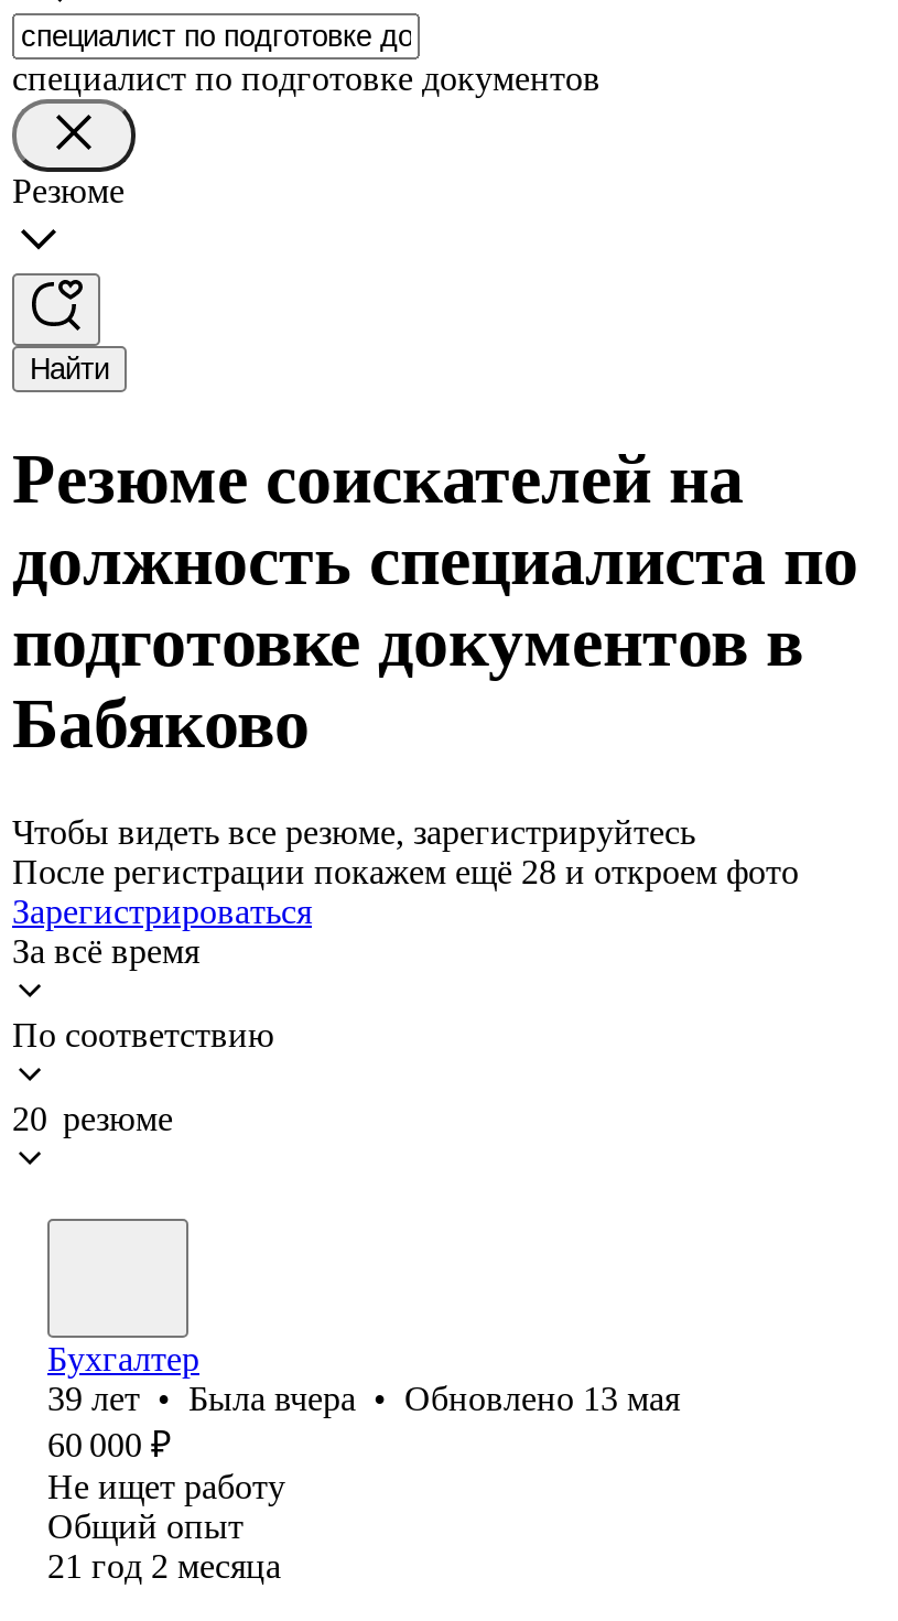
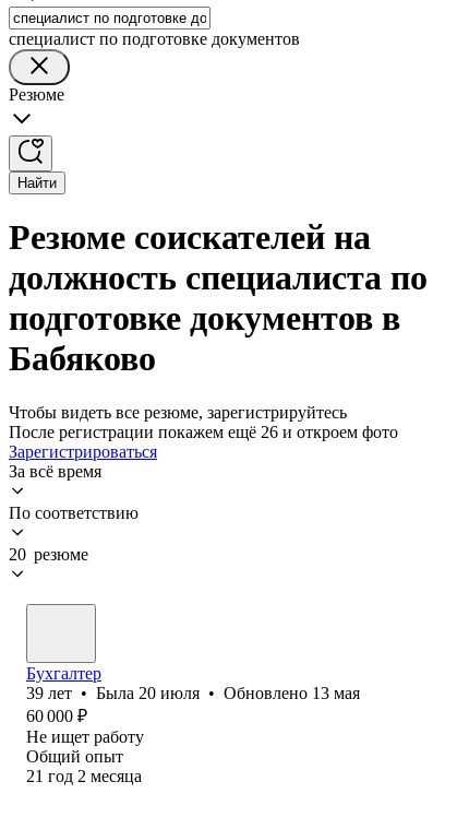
[12,853,799,890] После регистрации покажем ещё 28 и откроем фото -> [9,423,398,441] После регистрации покажем ещё 26 и откроем фото
[47,1379,680,1417] 39 лет • Была вчера • Обновлено 13 мая -> [26,684,360,702] 39 лет • Была 20 июля • Обновлено 13 мая

